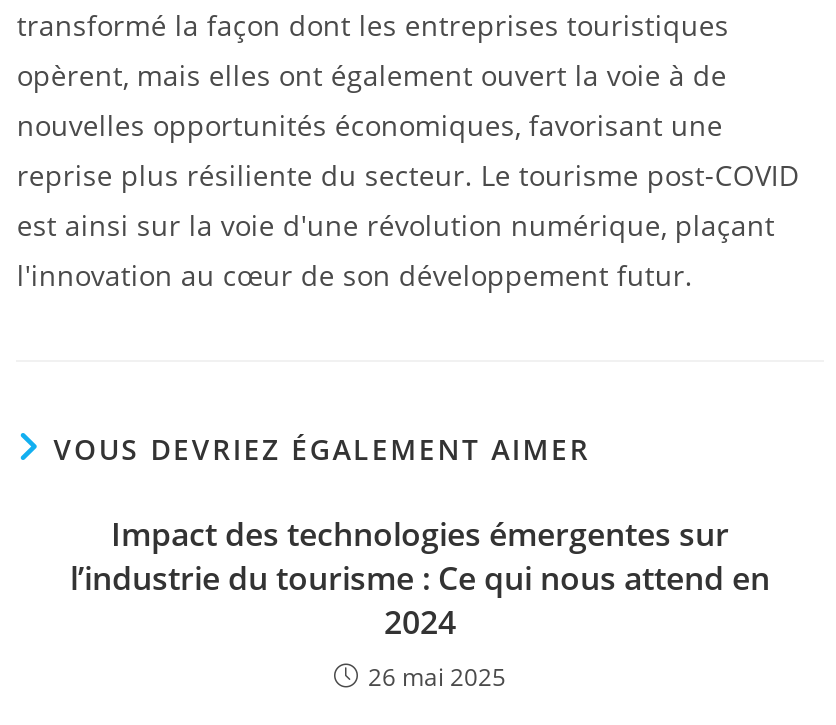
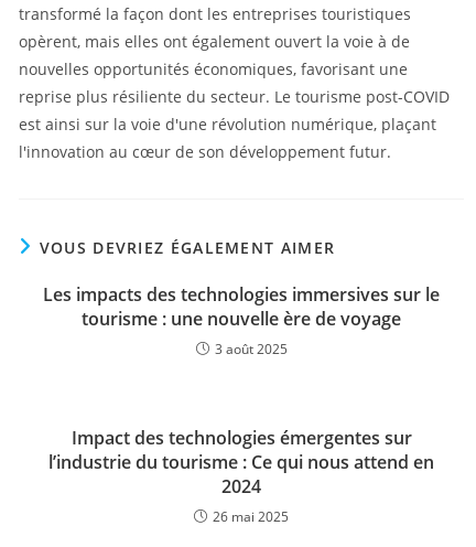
none -> [43,282,440,358] Les impacts des technologies immersives sur le | tourisme : une nouvelle ère de voyage | 3 août 2025

